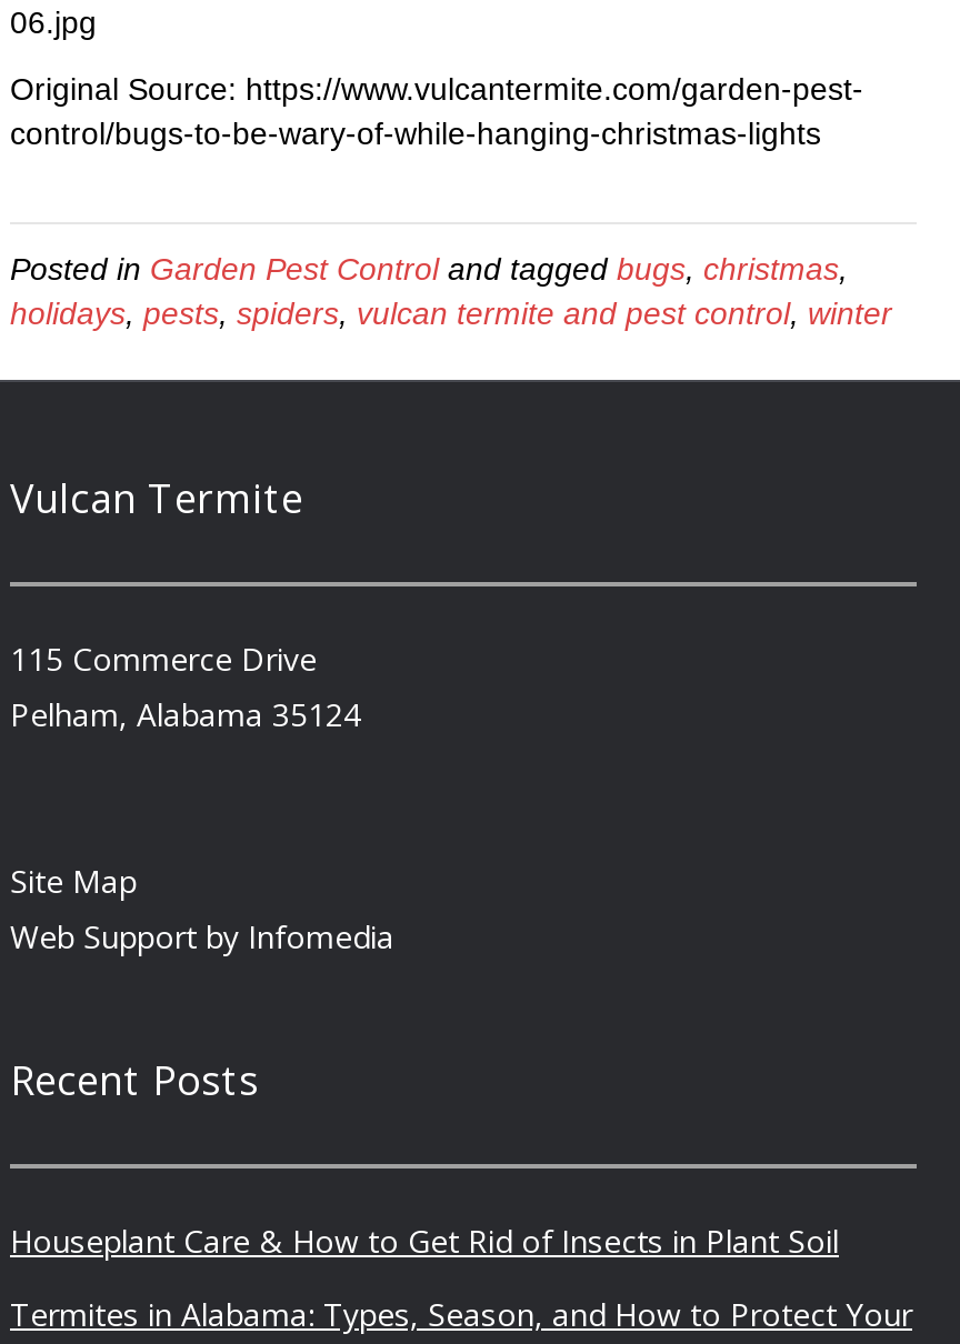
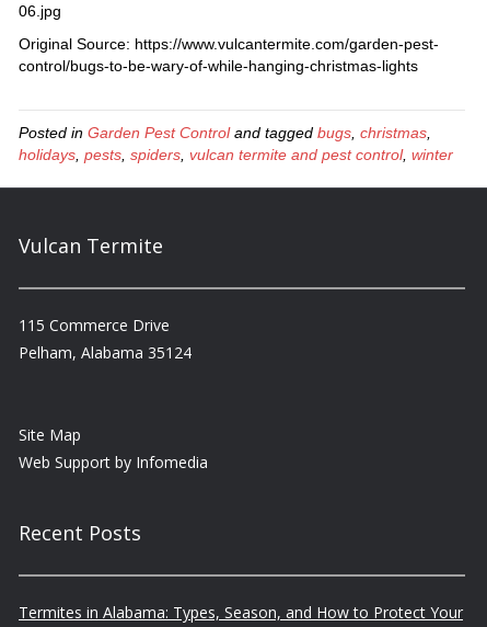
[10,1220,839,1262] Houseplant Care & How to Get Rid of Insects in Plant Soil -> none

